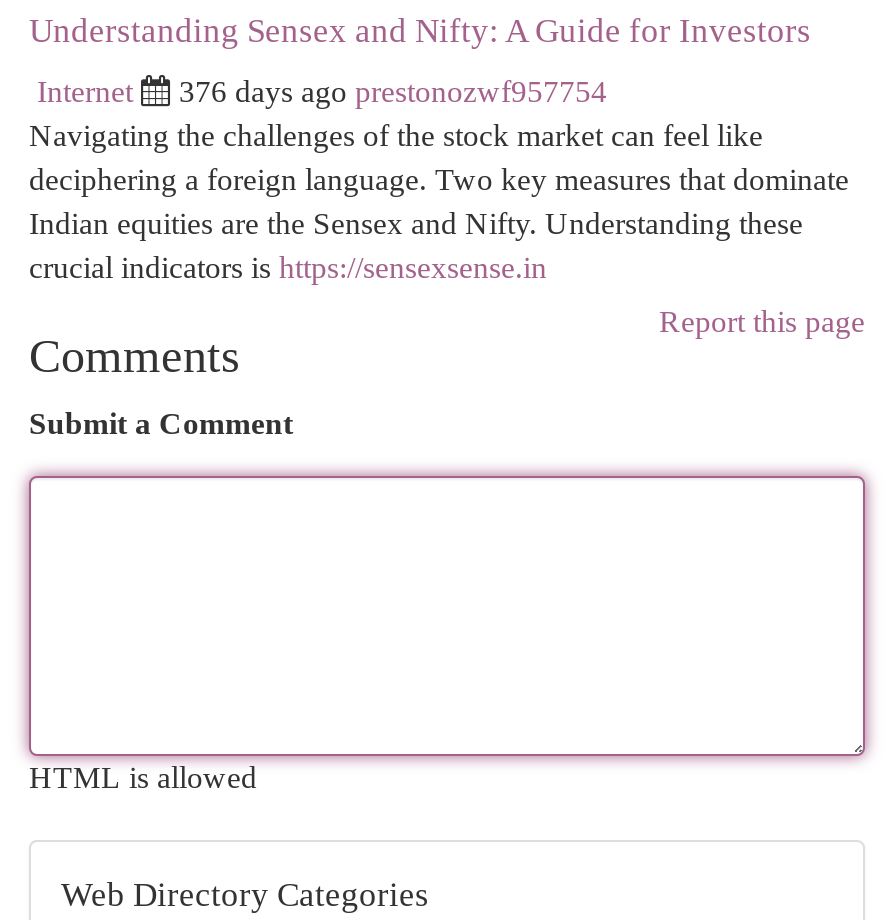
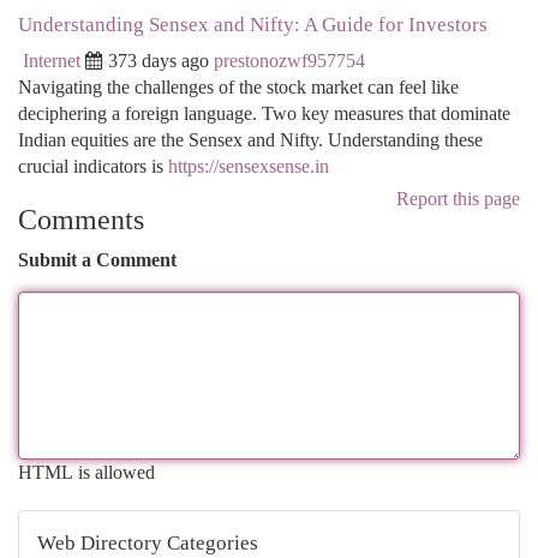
[179,74,607,108] 376 days ago prestonozwf957754 -> [108,50,365,71] 373 days ago prestonozwf957754

